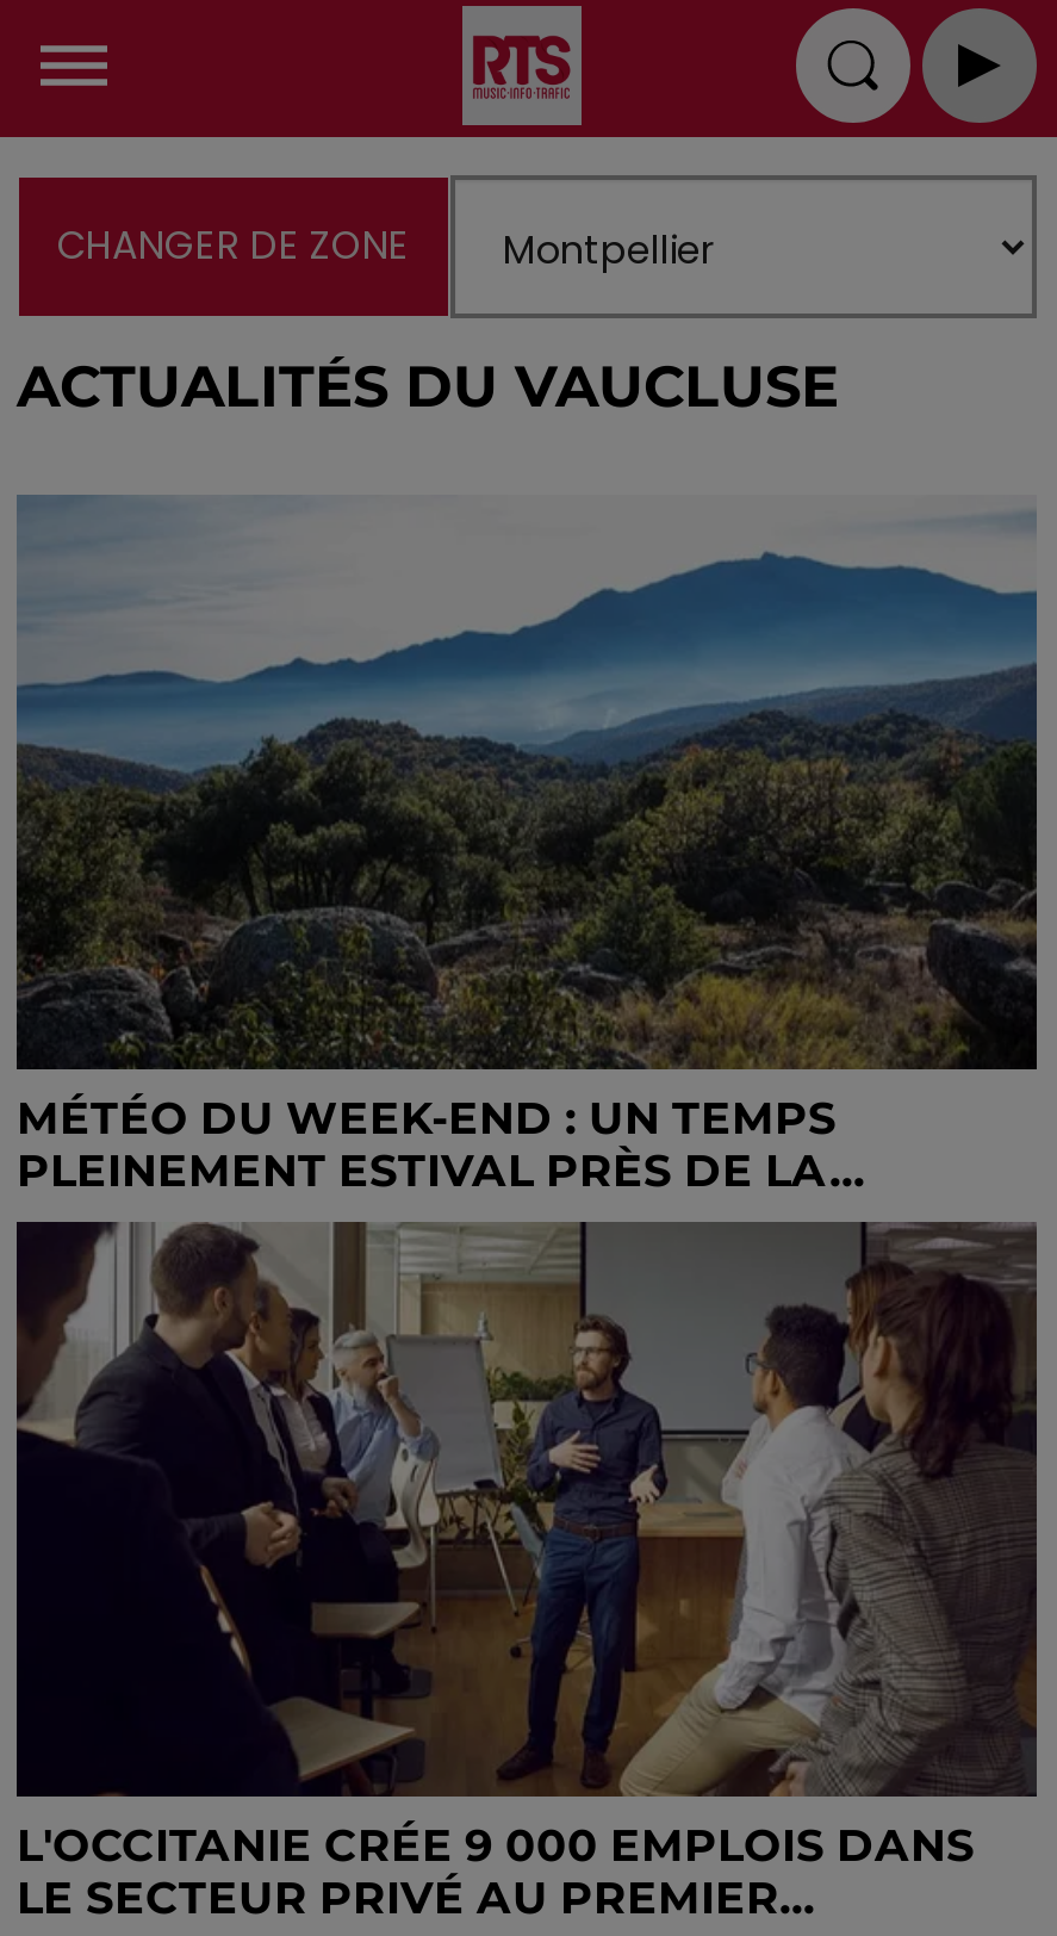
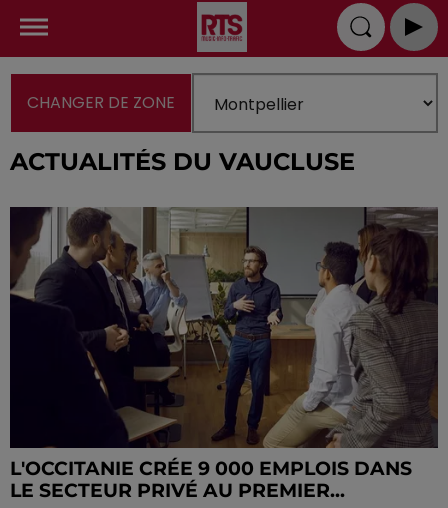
[14,495,1039,1198] [image] | MÉTÉO DU WEEK-END : UN TEMPS | PLEINEMENT ESTIVAL PRÈS DE LA... -> none

